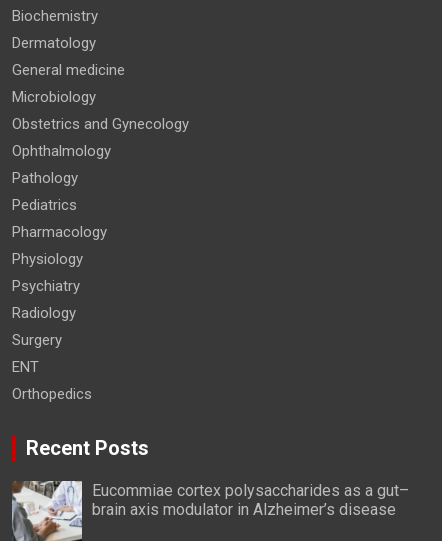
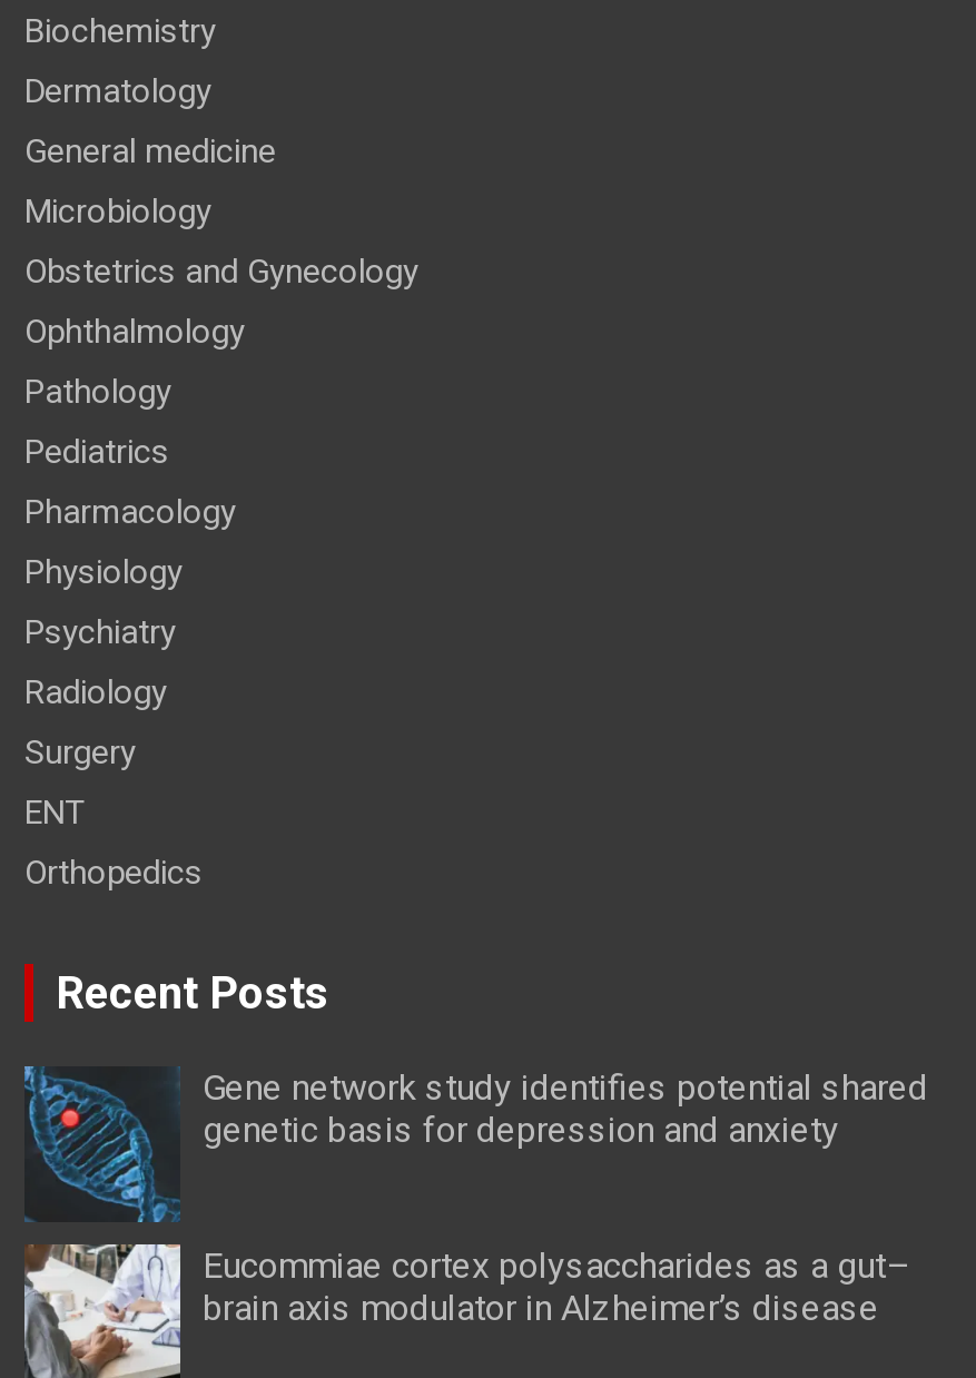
none -> [22,1064,928,1224] [image] | Gene network study identifies potential shared | genetic basis for depression and anxiety

